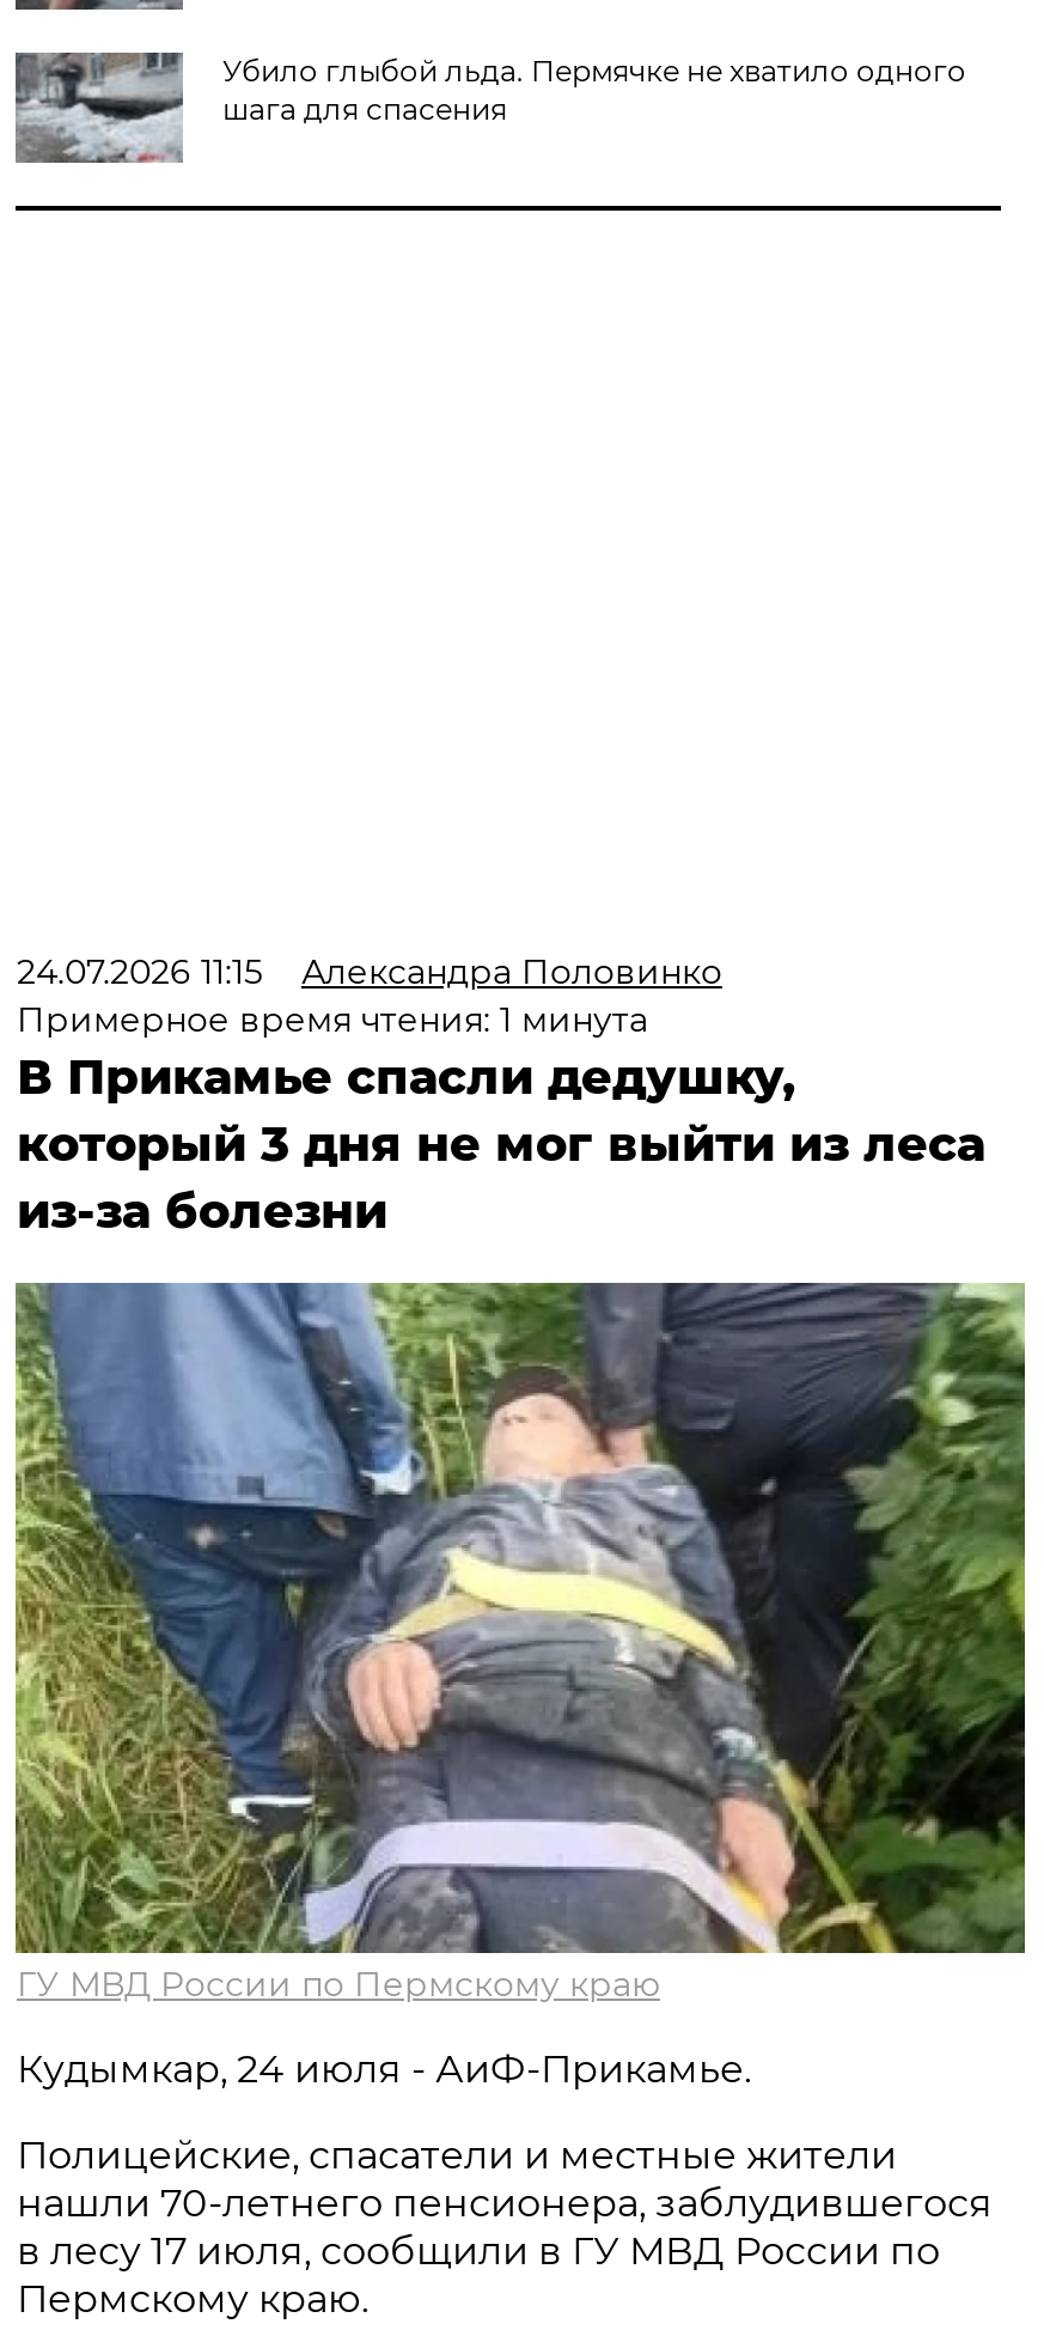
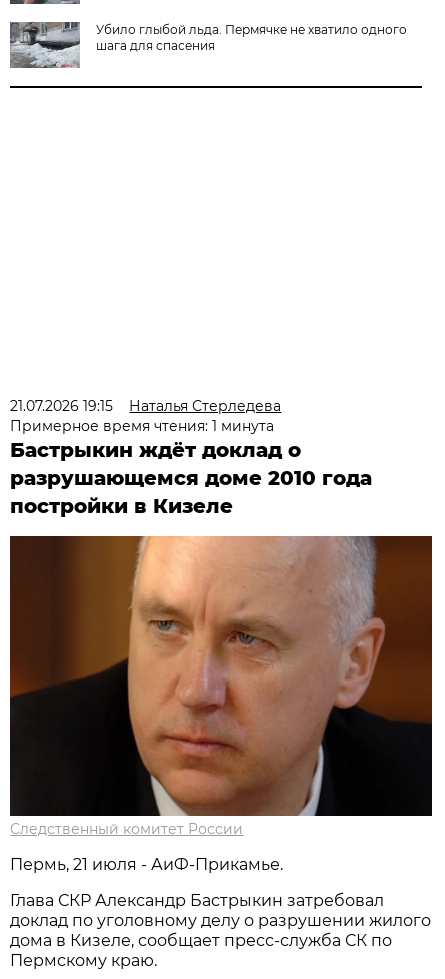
[17,950,722,993] 24.07.2026 11:15 | Александра Половинко -> [10,397,281,415] 21.07.2026 19:15 | Наталья Стерледева
[17,1048,985,1240] В Прикамье спасли дедушку, | который 3 дня не мог выйти из леса | из-за болезни -> [10,438,372,518] Бастрыкин ждёт доклад о | разрушающемся доме 2010 года | постройки в Кизеле
[13,1280,1027,2006] [image] | ГУ МВД России по Пермскому краю -> [9,535,433,838] [image] | Следственный комитет России
[17,2047,751,2093] Кудымкар, 24 июля - АиФ-Прикамье. -> [10,855,283,874] Пермь, 21 июля - АиФ-Прикамье.
[17,2133,992,2274] Полицейские, спасатели и местные жители | нашли 70-летнего пенсионера, заблудившегося | в лесу 17 июля, сообщили в ГУ МВД России по -> [10,891,431,950] Глава СКР Александр Бастрыкин затребовал | доклад по уголовному делу о разрушении жилого | дома в Кизеле, сообщает пресс-служба СК по

